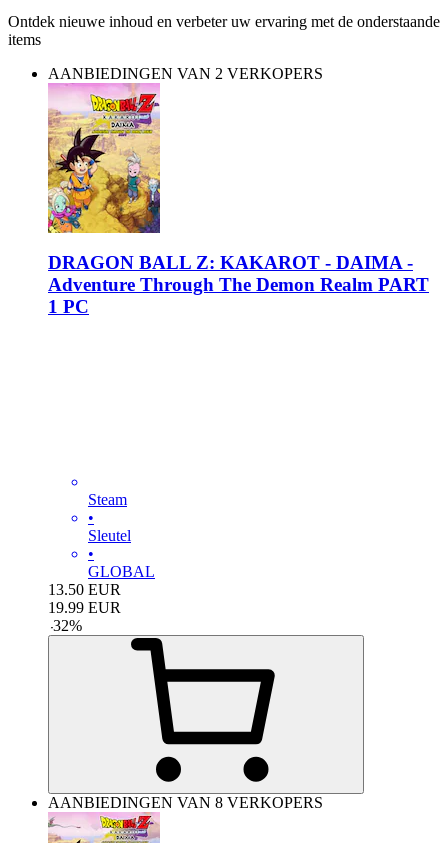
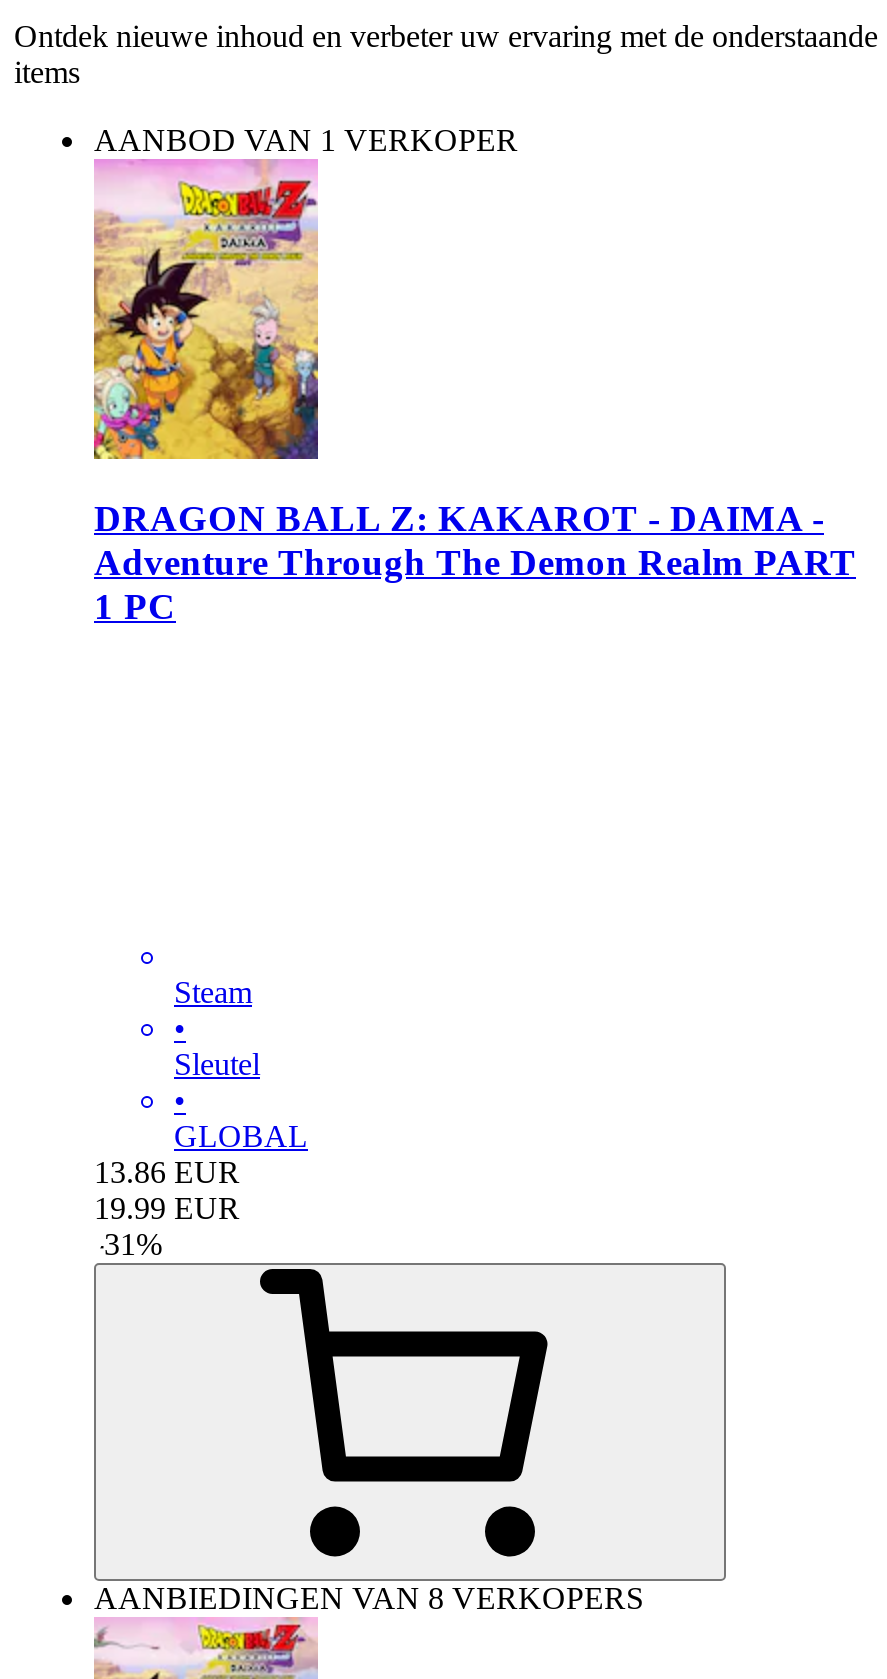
[48,65,323,82] AANBIEDINGEN VAN 2 VERKOPERS -> [94,123,518,157] AANBOD VAN 1 VERKOPER
[48,581,121,598] 13.50 EUR -> [94,1154,240,1188] 13.86 EUR
[48,617,82,634] - 32% -> [94,1226,162,1260] - 31%

